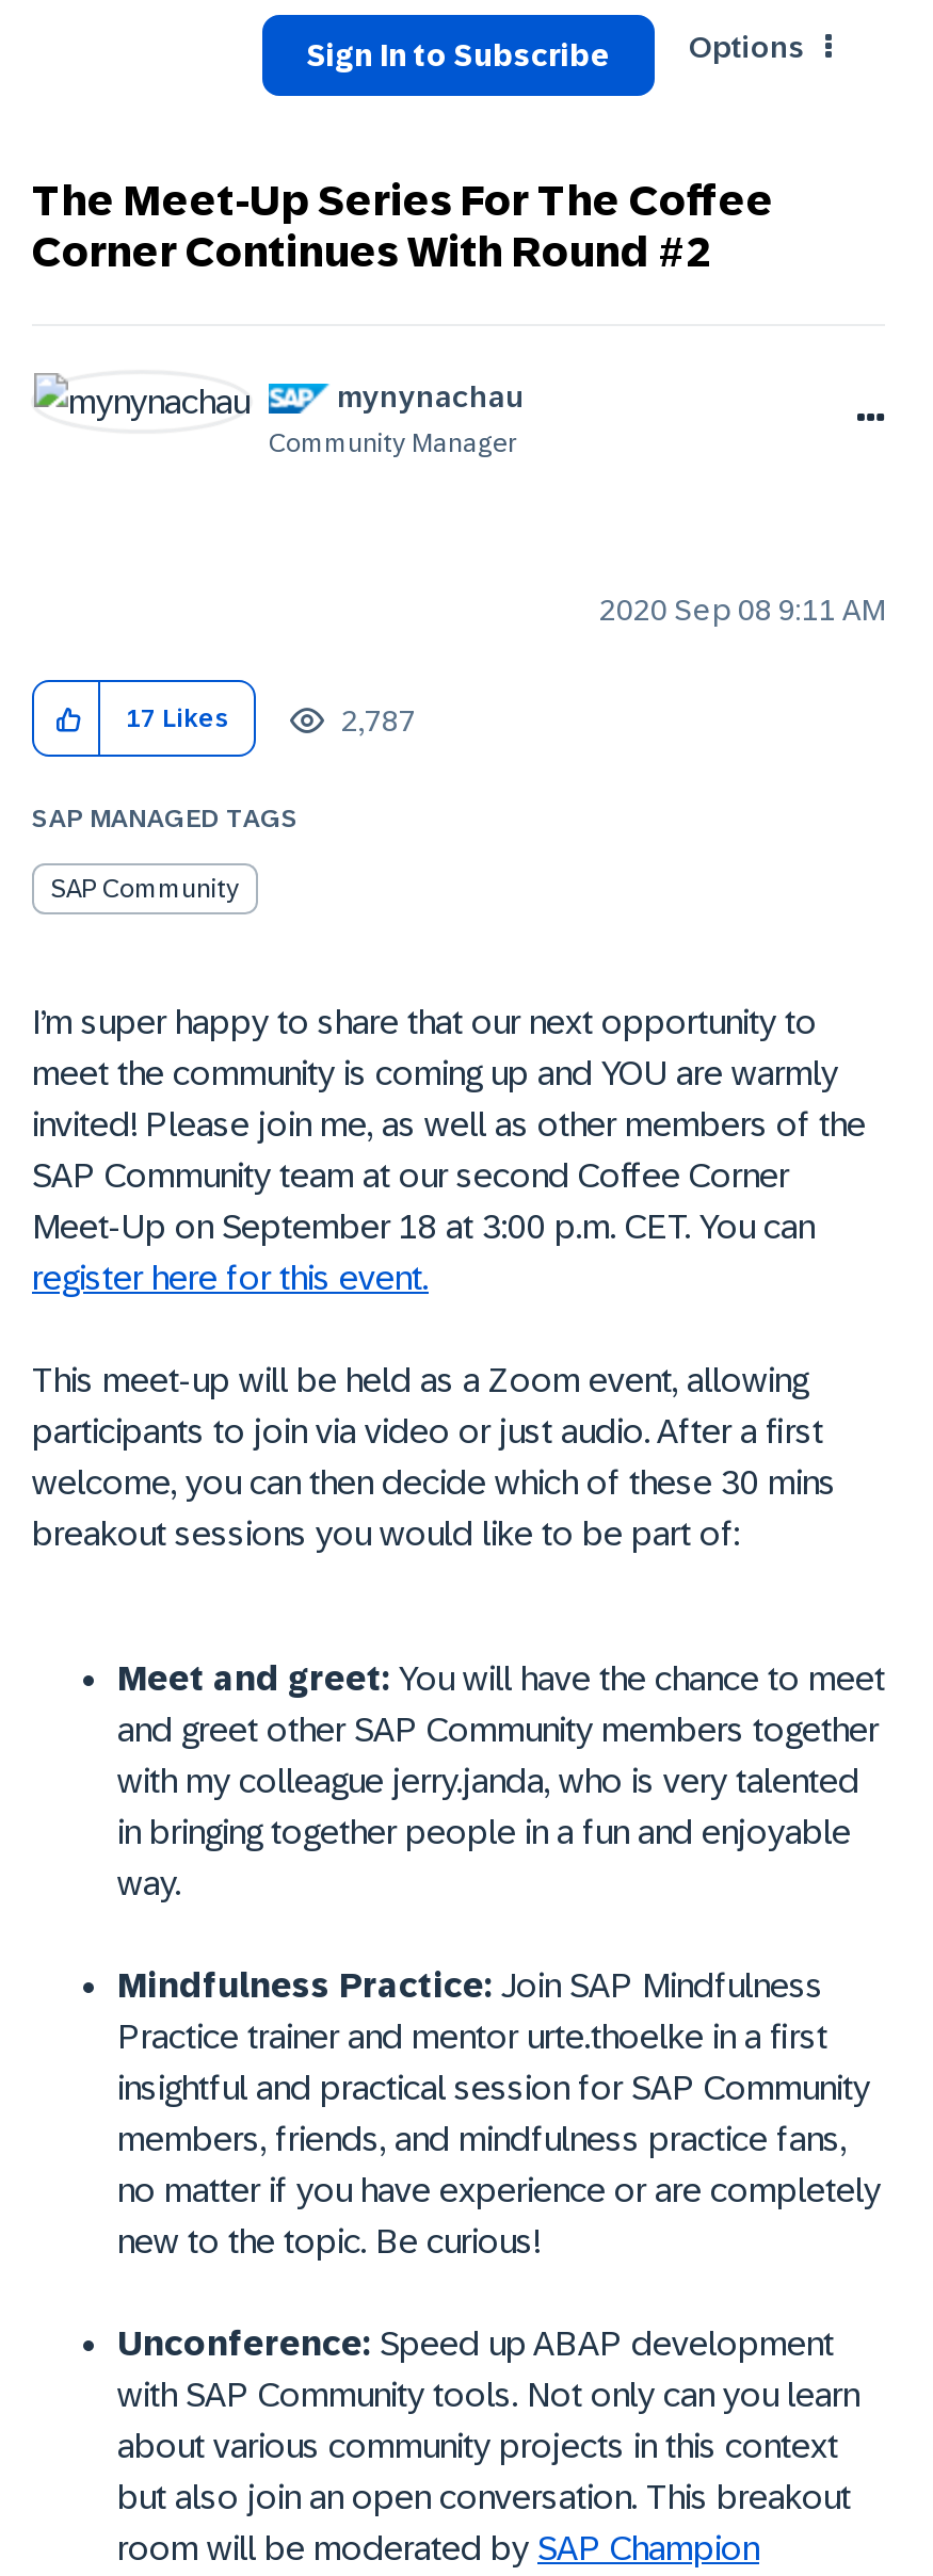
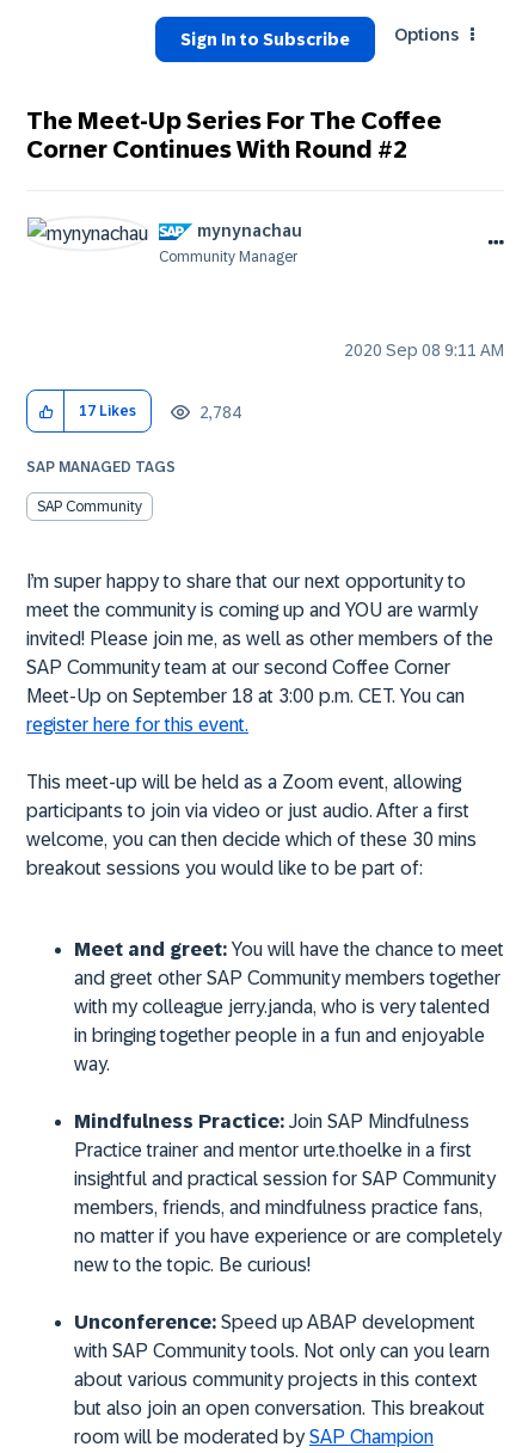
[341,703,416,737] 2,787 -> [199,403,241,422] 2,784

